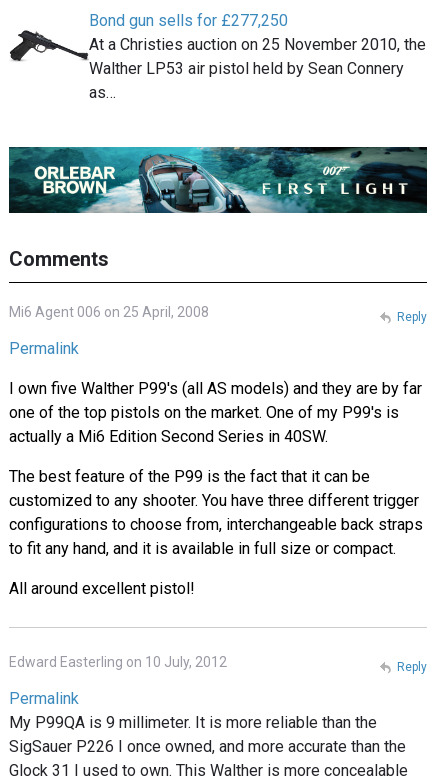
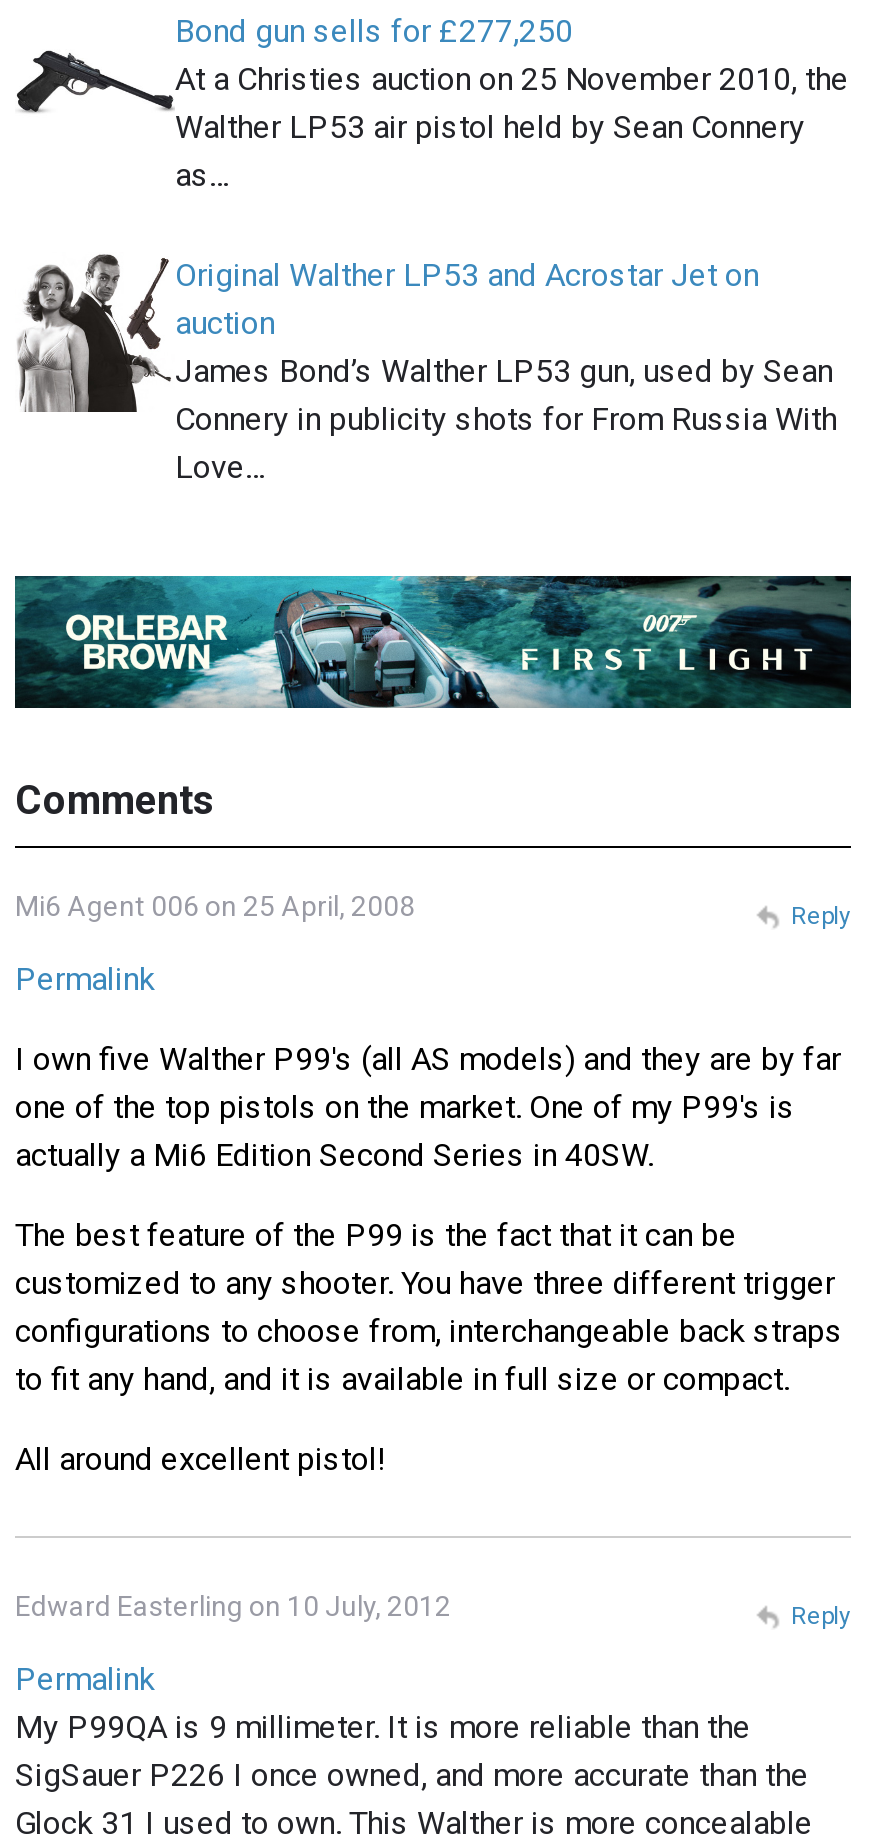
none -> [17,252,837,486] [image] | Original Walther LP53 and Acrostar Jet on | auction | James Bond’s Walther LP53 gun, used by Sean | Connery in publicity shots for From Russia With | Love…

